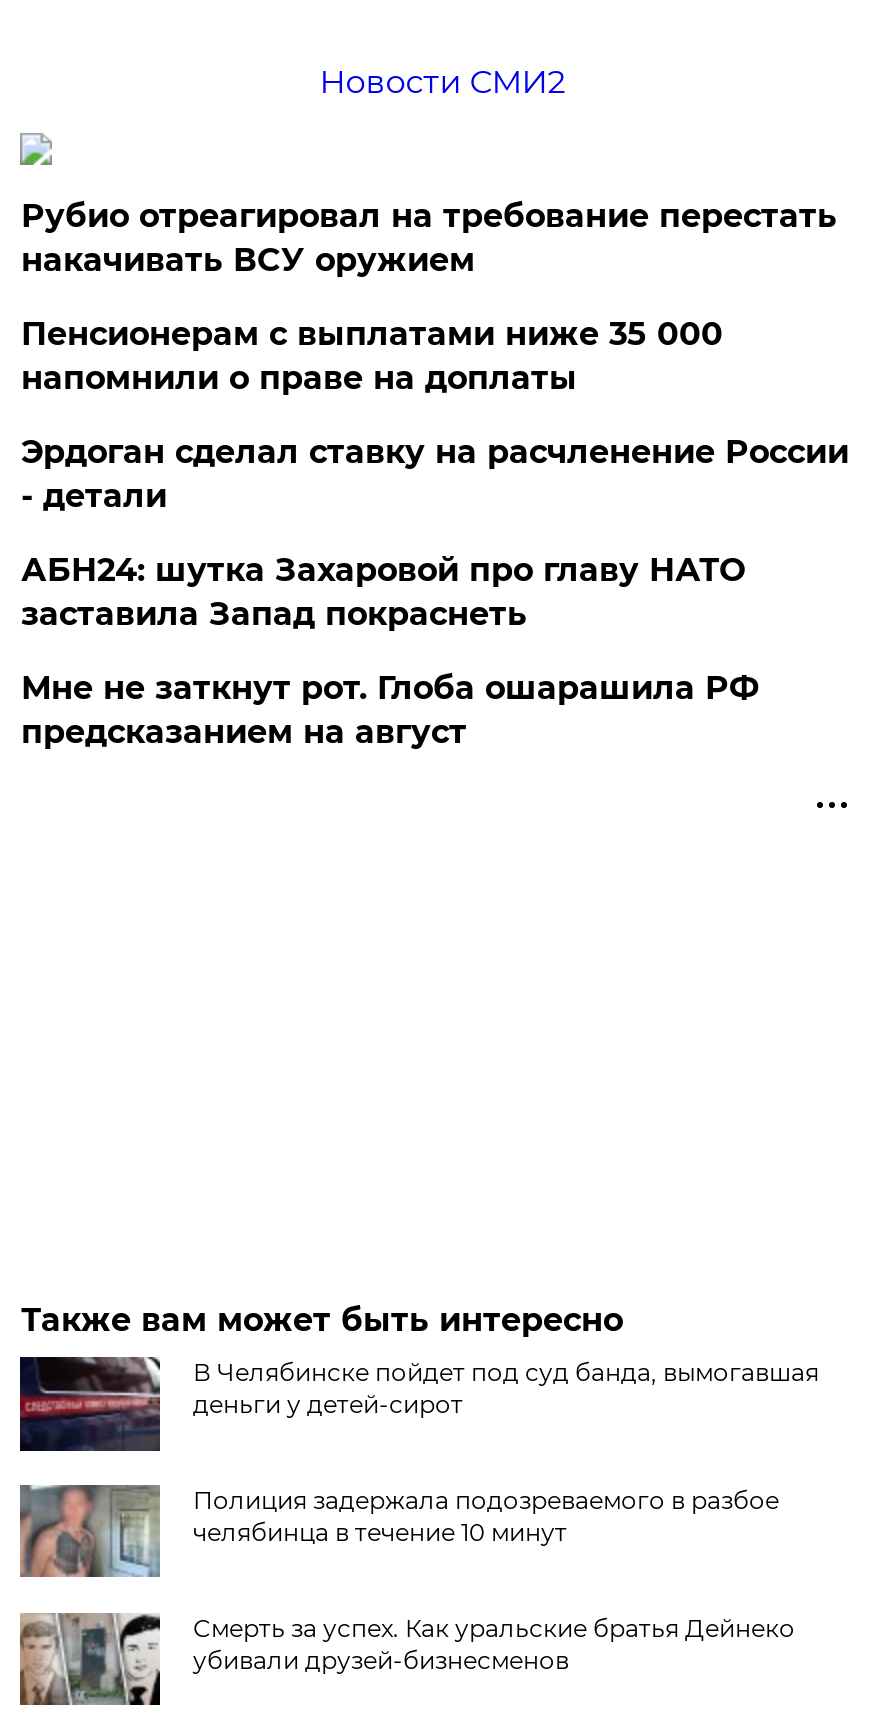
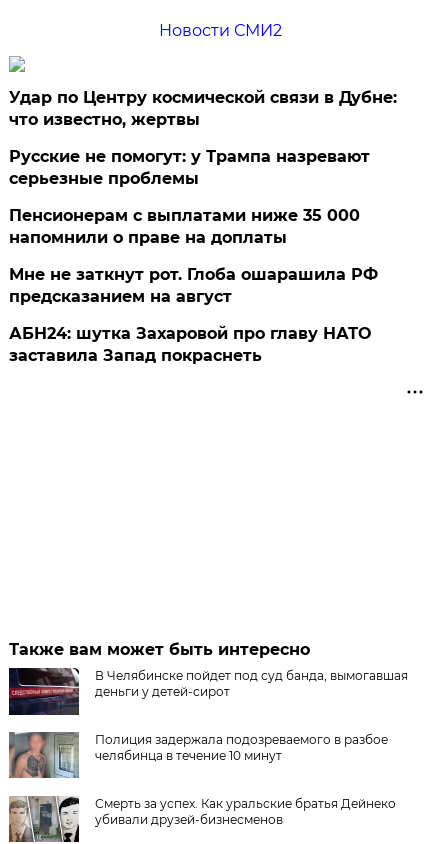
[21,197,837,279] Рубио отреагировал на требование перестать | накачивать ВСУ оружием -> [9,88,397,188] Удар по Центру космической связи в Дубне: | что известно, жертвы | Русские не помогут: у Трампа назревают | серьезные проблемы
moved [21,315,723,397] -> [9,206,360,247]: Пенсионерам с выплатами ниже 35 000 | напомнили о праве на доплаты
[21,433,849,515] Эрдоган сделал ставку на расчленение России | - детали -> none
moved [21,551,745,633] -> [9,324,371,365]: АБН24: шутка Захаровой про главу НАТО | заставила Запад покраснеть
moved [21,669,759,751] -> [9,265,378,306]: Мне не заткнут рот. Глоба ошарашила РФ | предсказанием на август

